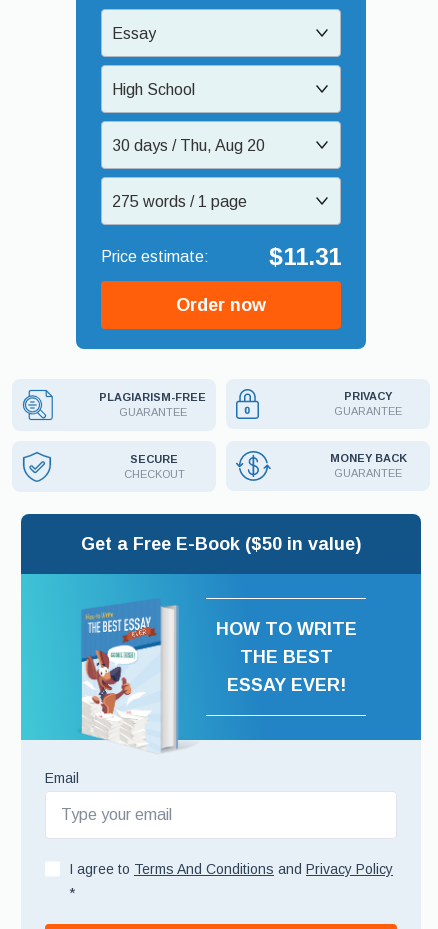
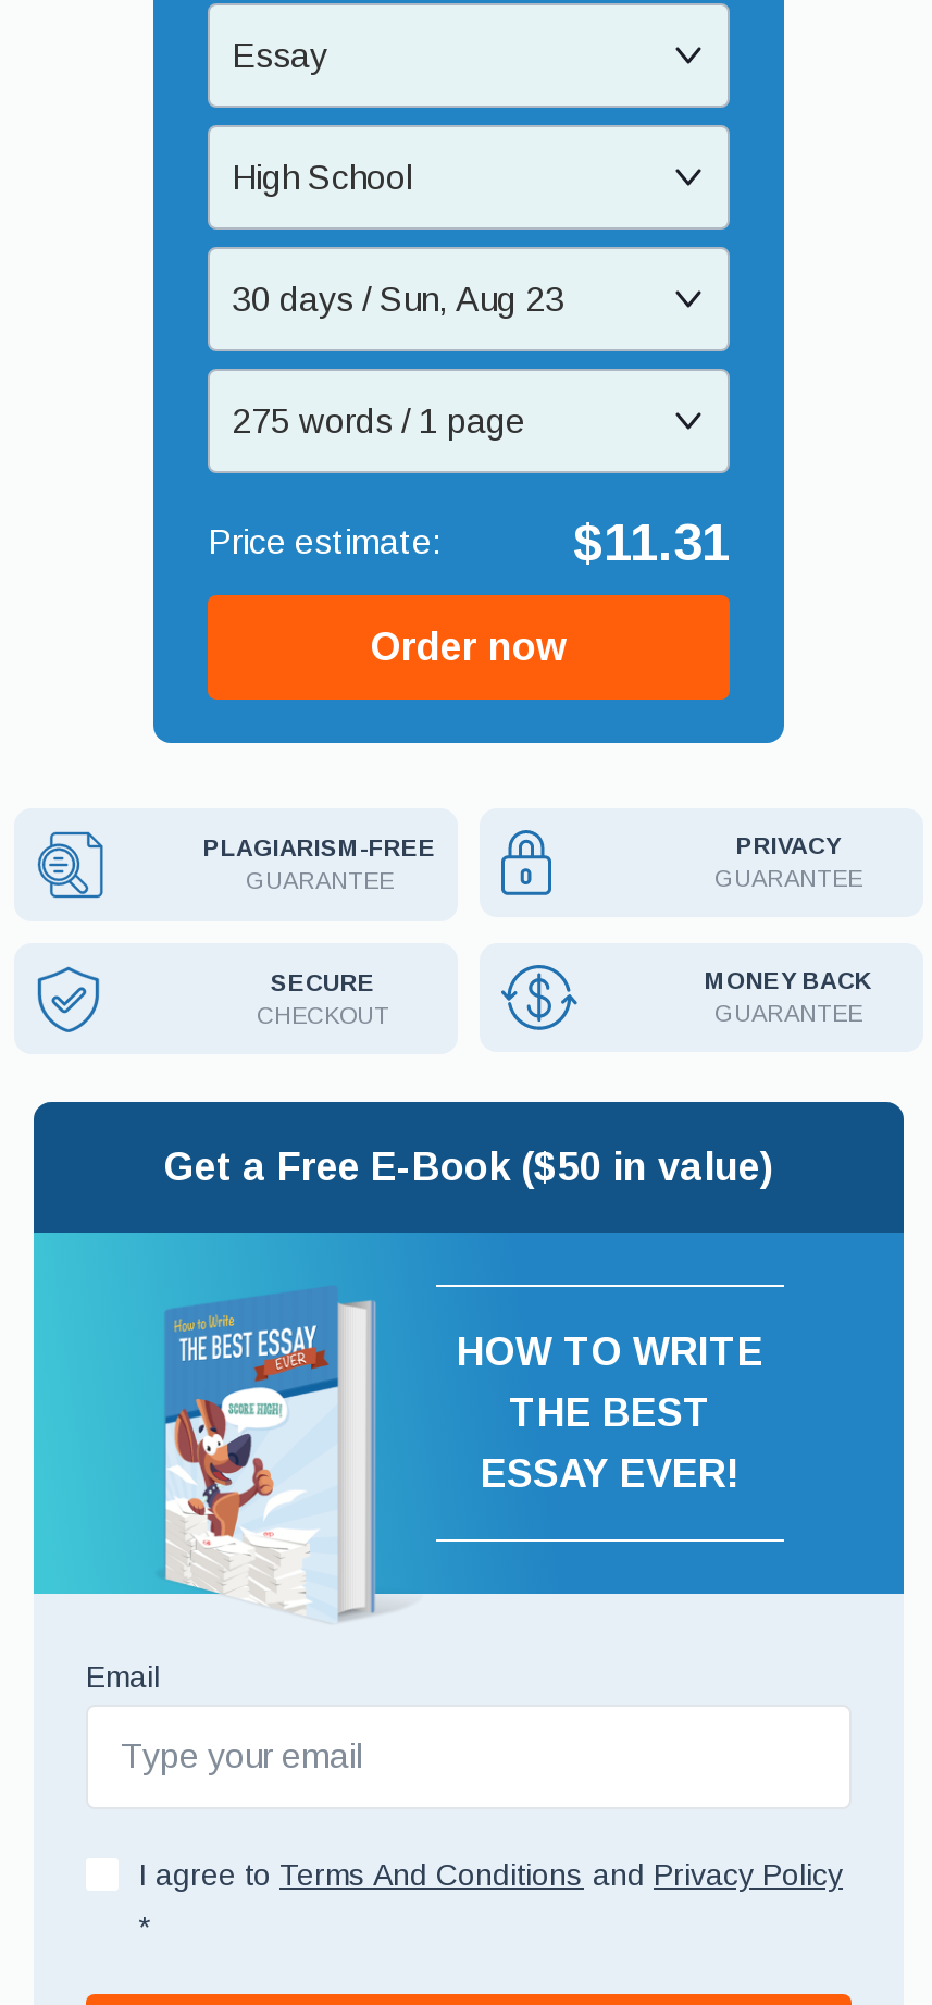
[112,136,265,153] 30 days / Thu, Aug 20 -> [232,281,564,318] 30 days / Sun, Aug 23

